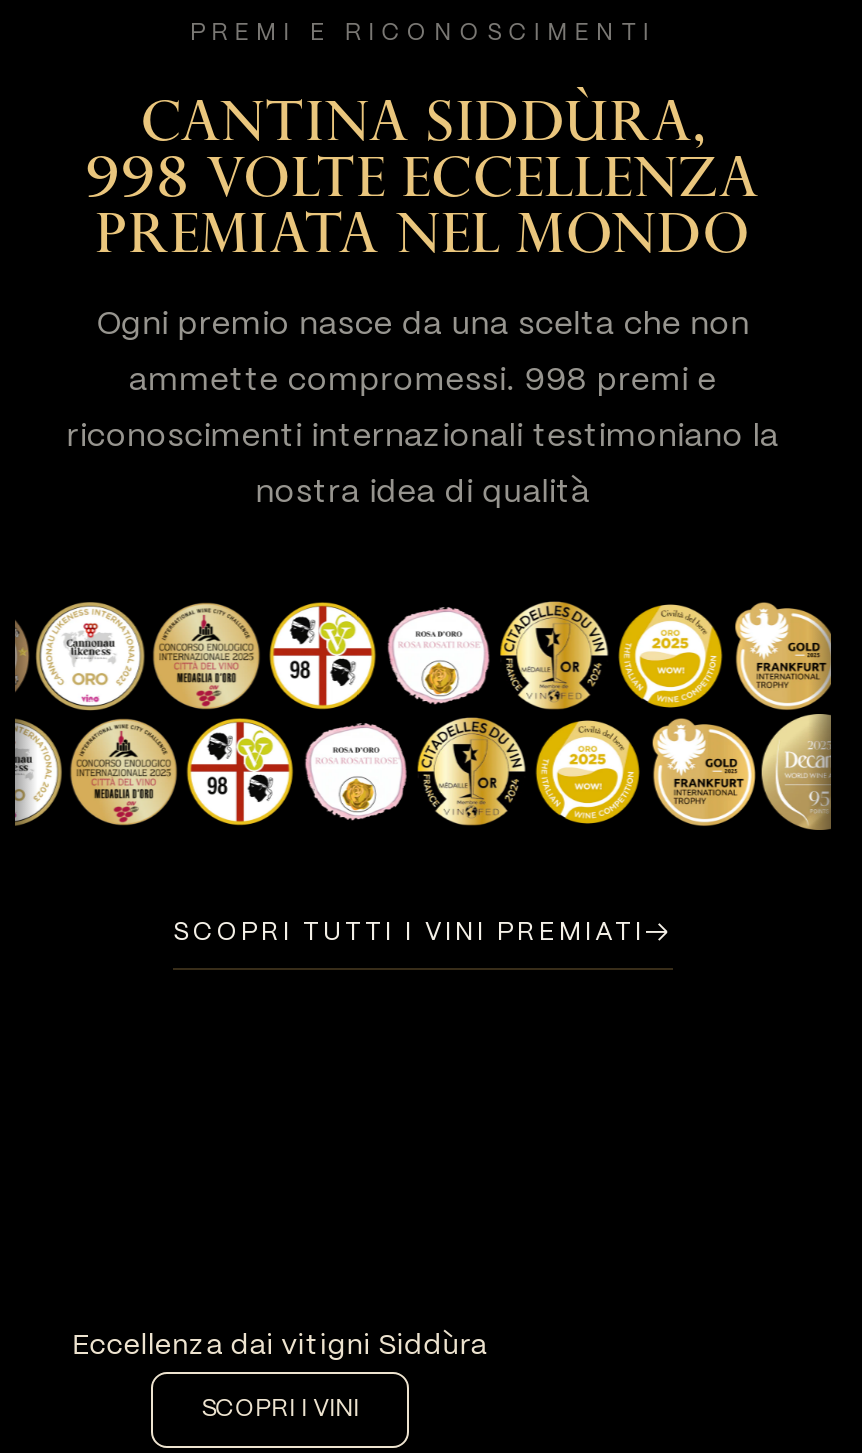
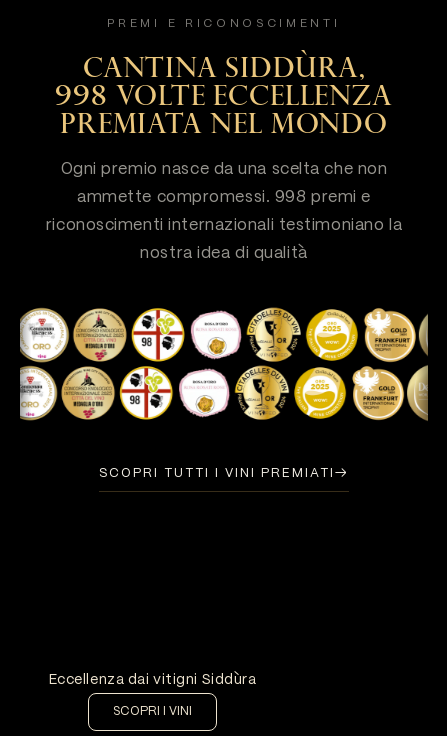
[15,600,831,832] [image] -> [20,307,429,422] [image]

